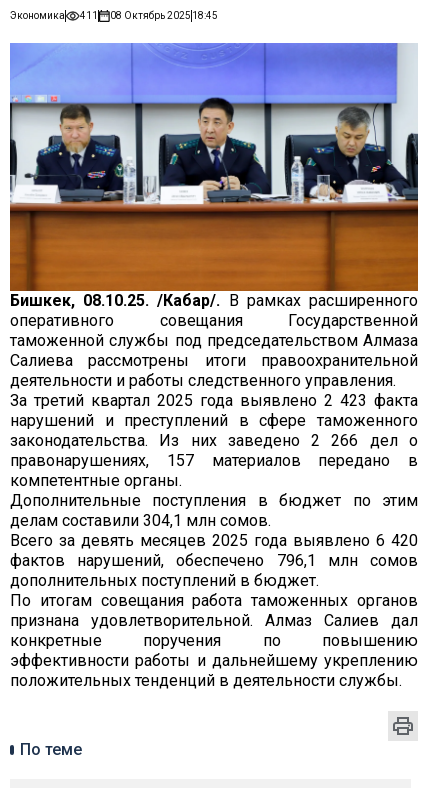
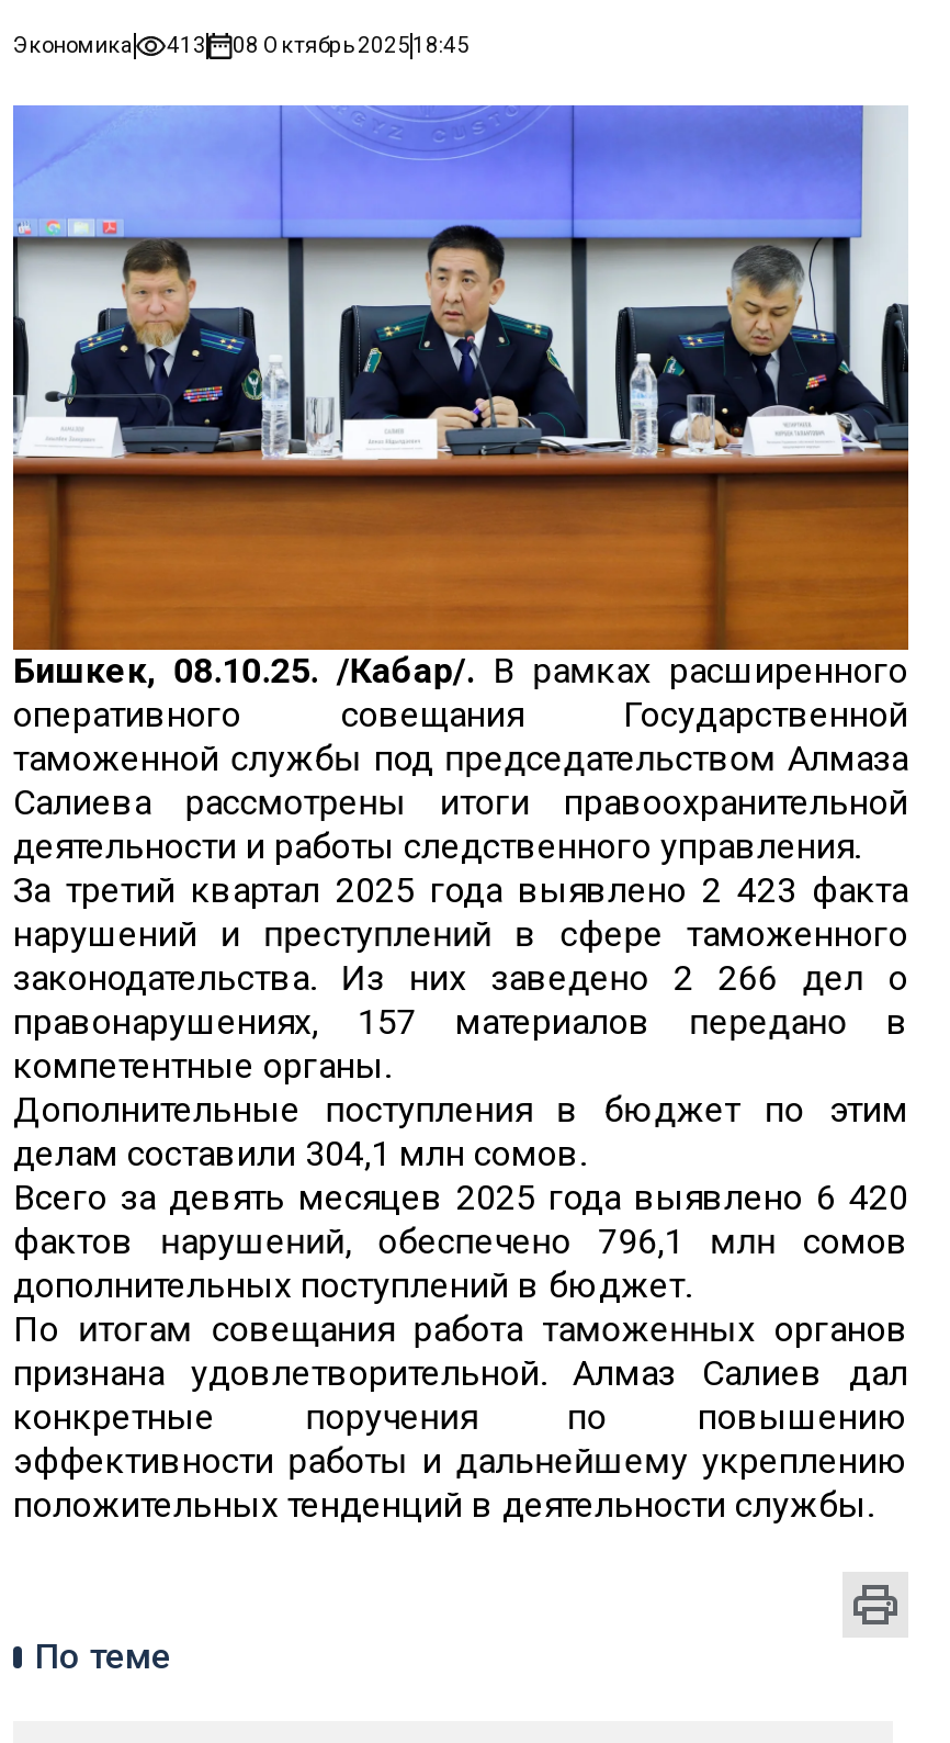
[10,10,218,21] Экономика 411 08 Октябрь 202518:45 -> [13,33,470,58] Экономика 413 08 Октябрь 202518:45

